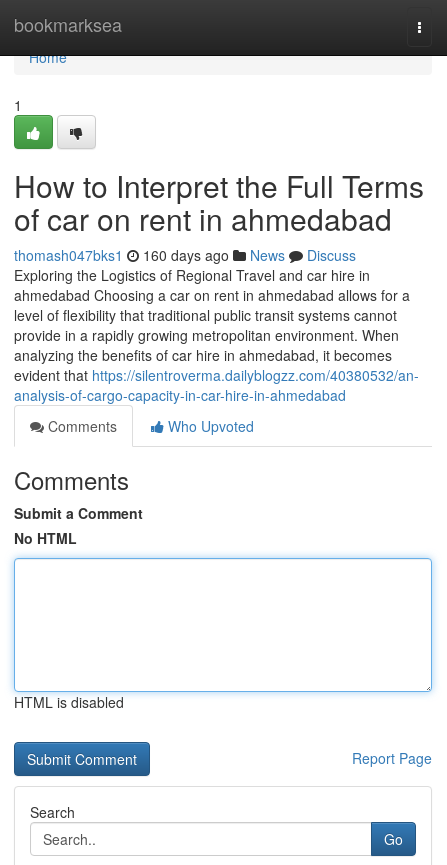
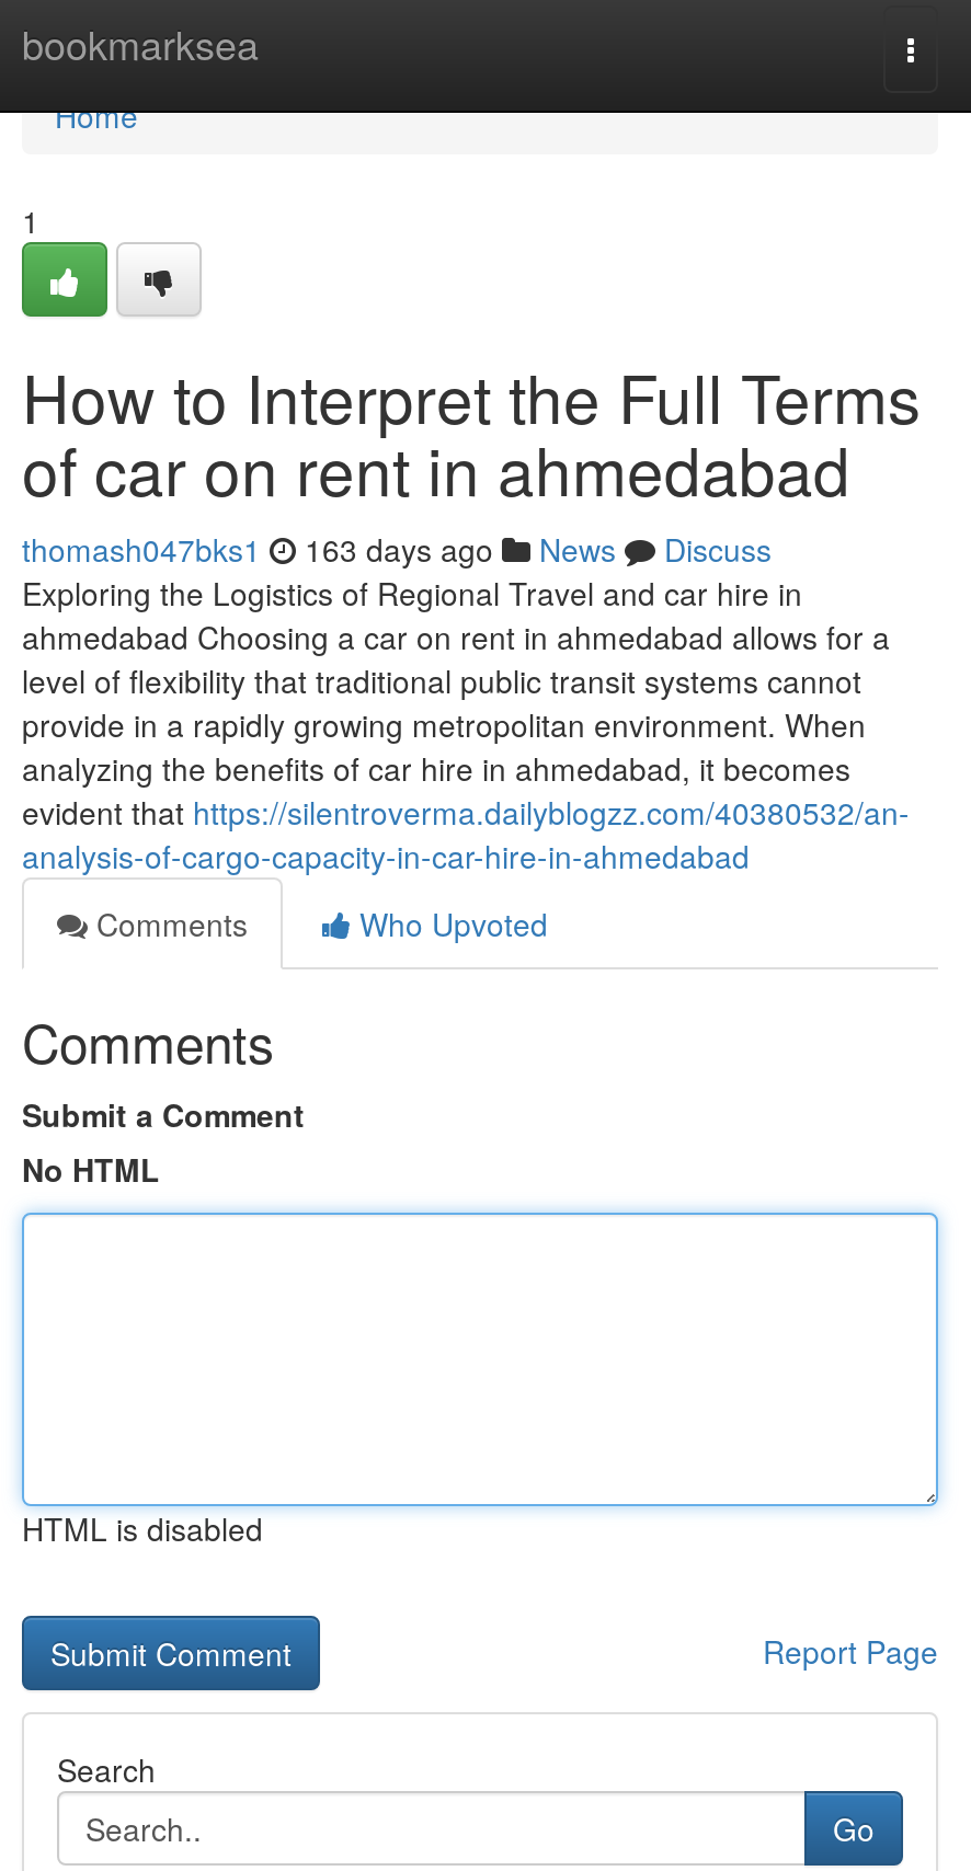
[14,245,356,265] thomash047bks1 160 days ago News Discuss -> [22,527,772,571] thomash047bks1 163 days ago News Discuss

